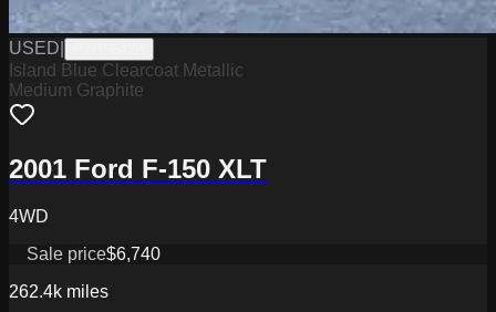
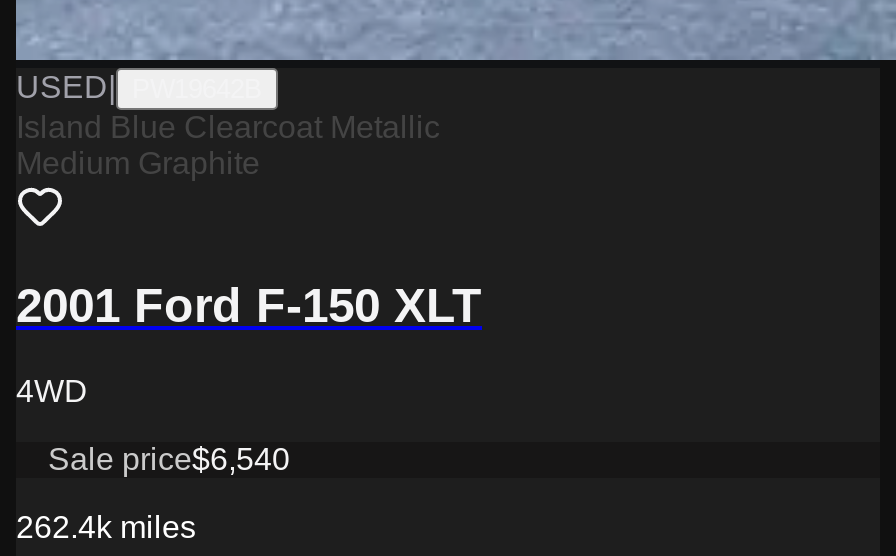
[27,244,161,263] Sale price$6,740 -> [48,441,290,475] Sale price$6,540

